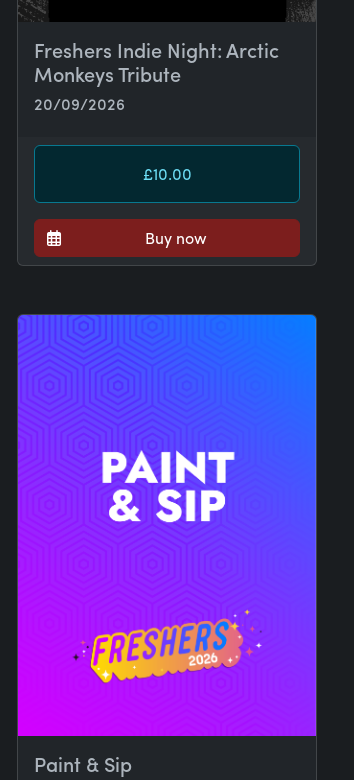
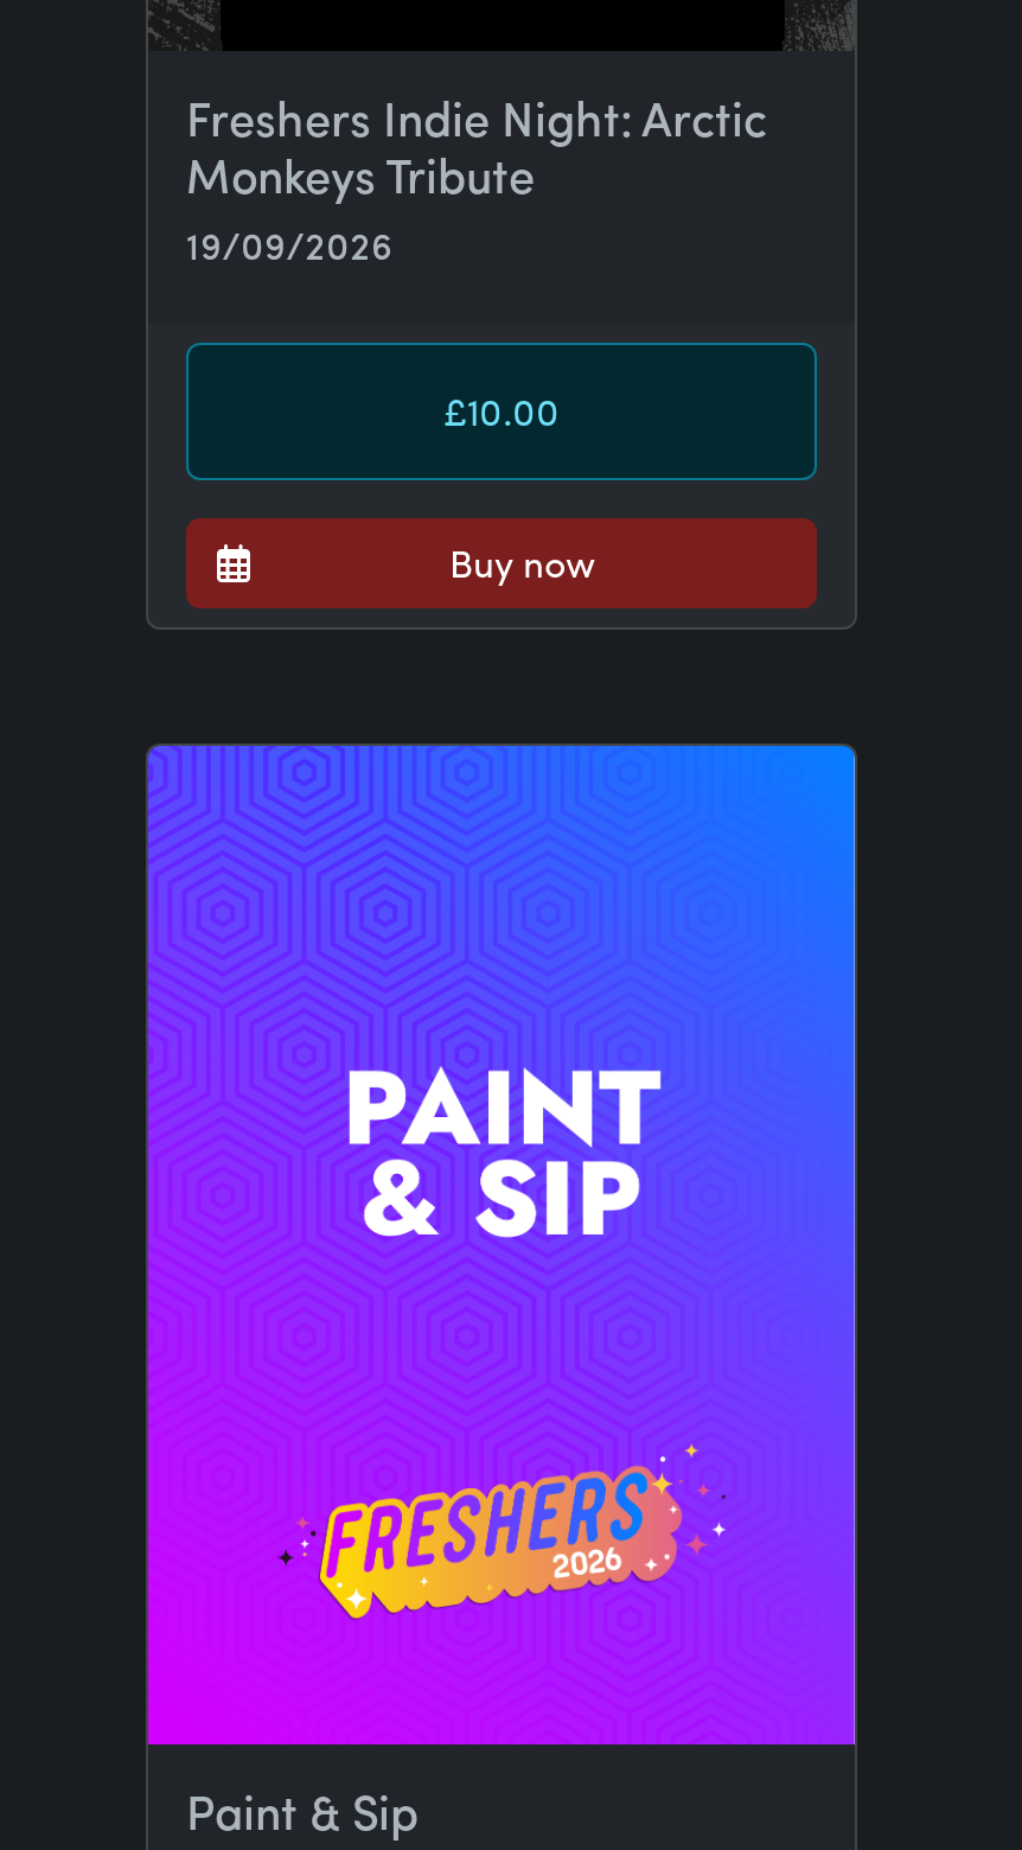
[34,92,125,115] 20/09/2026 -> [186,217,392,272] 19/09/2026

